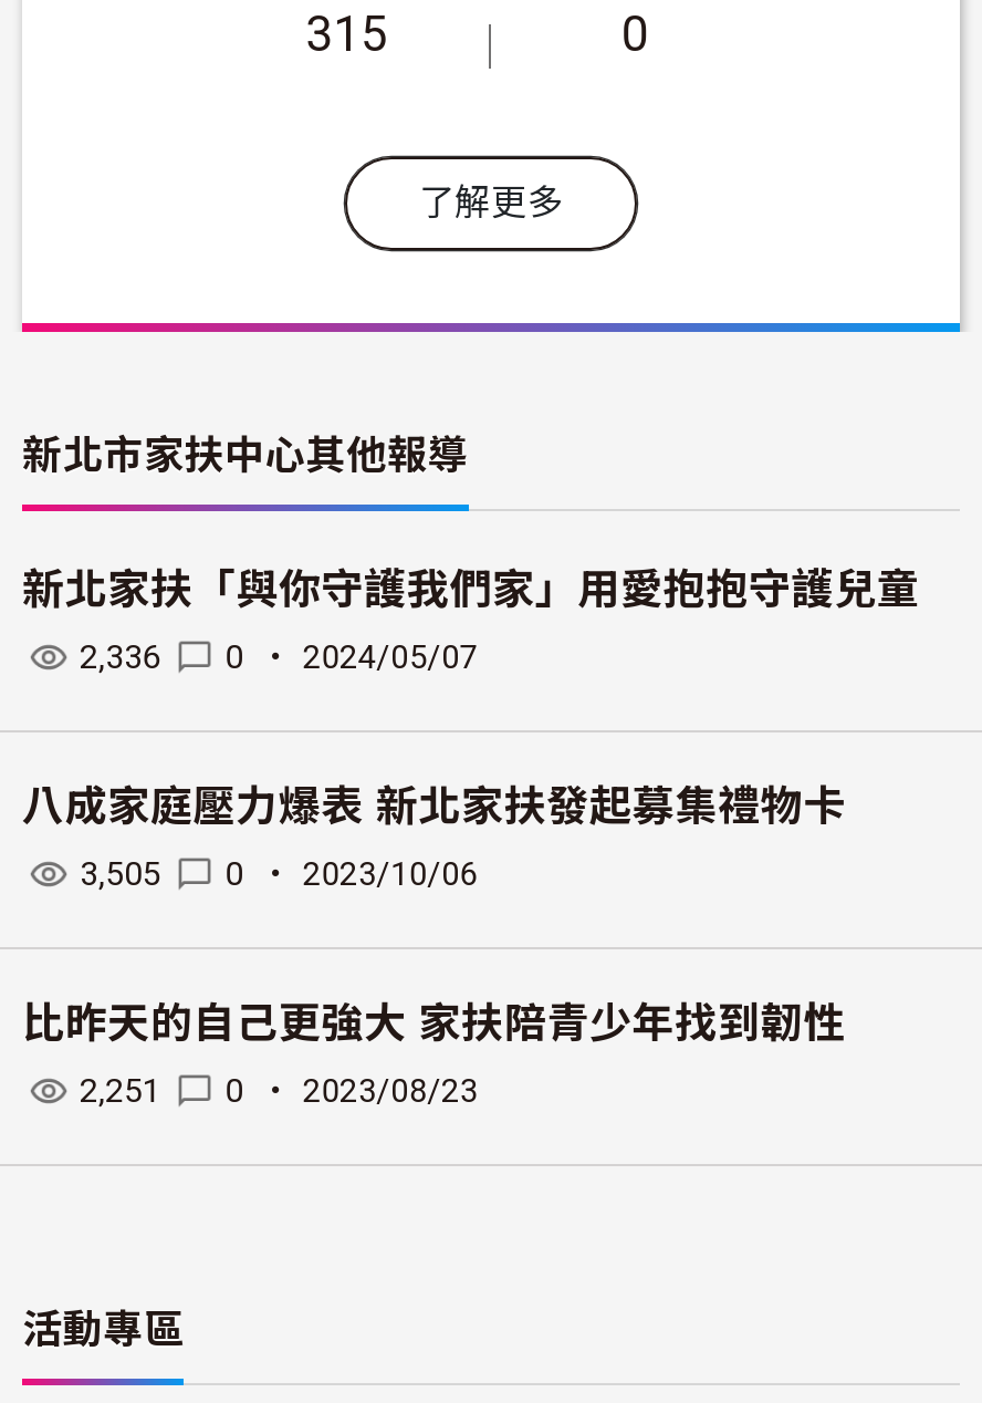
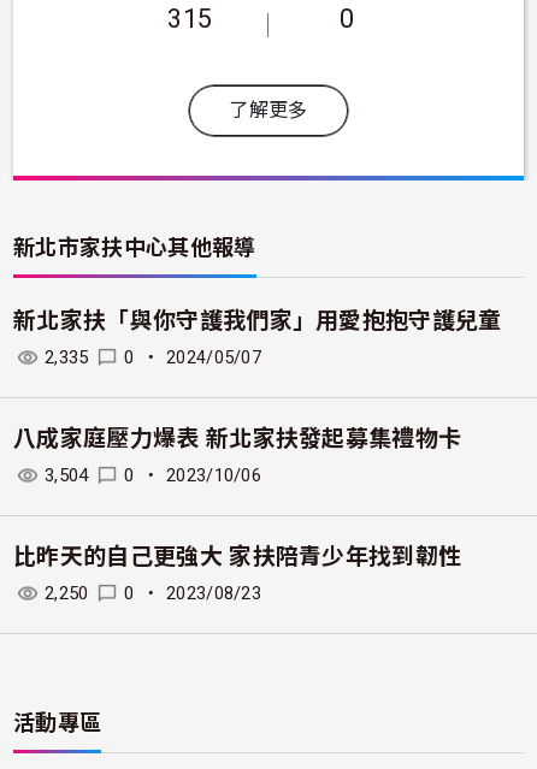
[80,637,478,677] 2,336 0 ・2024/05/07 -> [45,346,261,368] 2,335 0 ・2024/05/07
[80,854,478,894] 3,505 0 ・2023/10/06 -> [45,464,261,486] 3,504 0 ・2023/10/06
[80,1071,478,1110] 2,251 0 ・2023/08/23 -> [45,582,261,604] 2,250 0 ・2023/08/23

